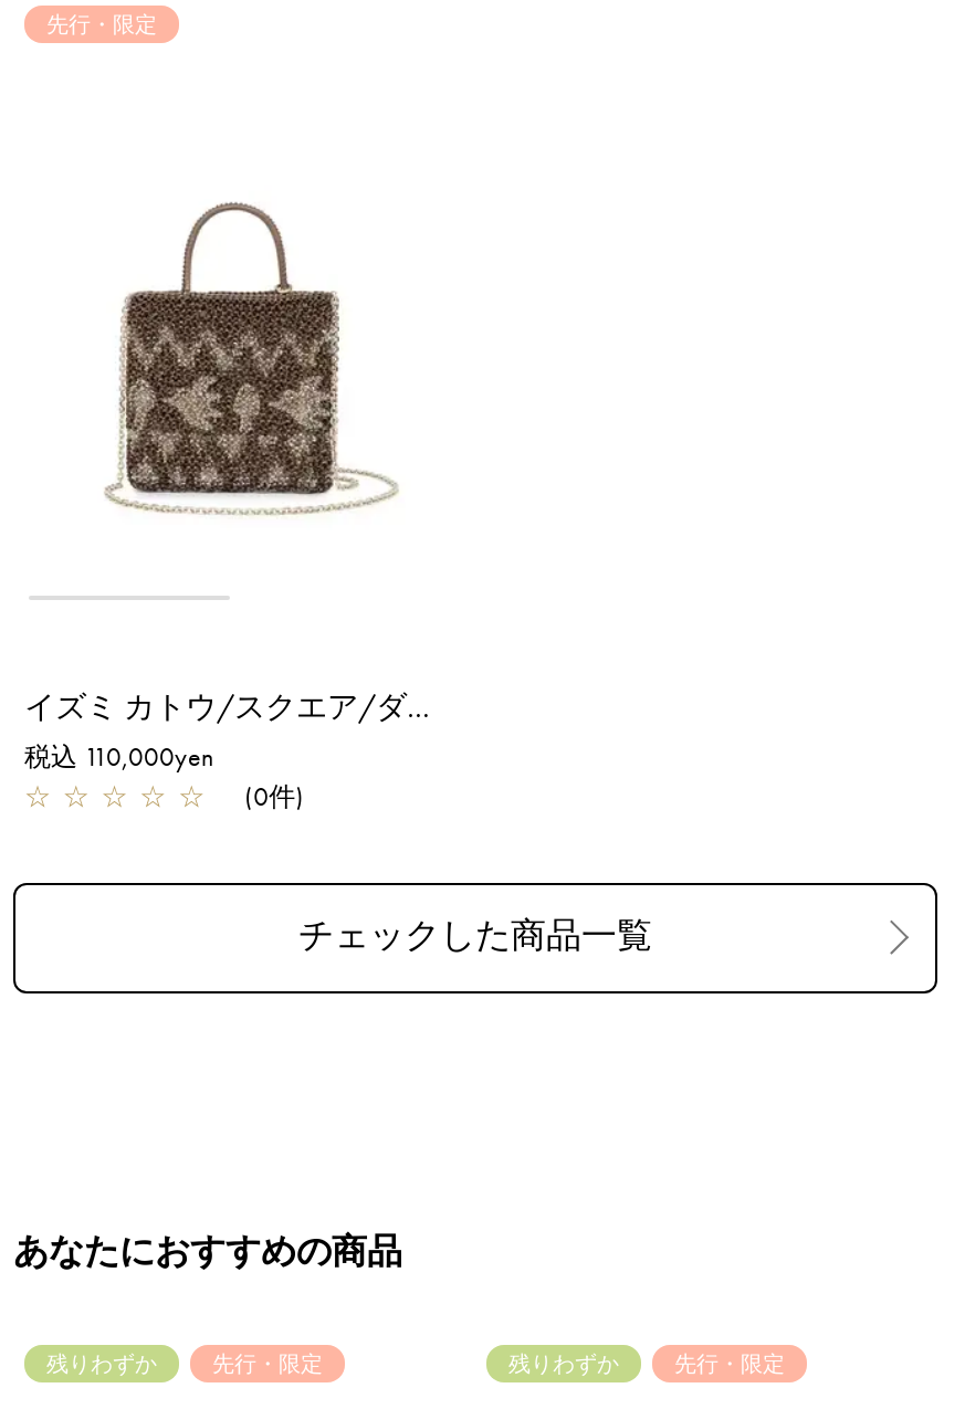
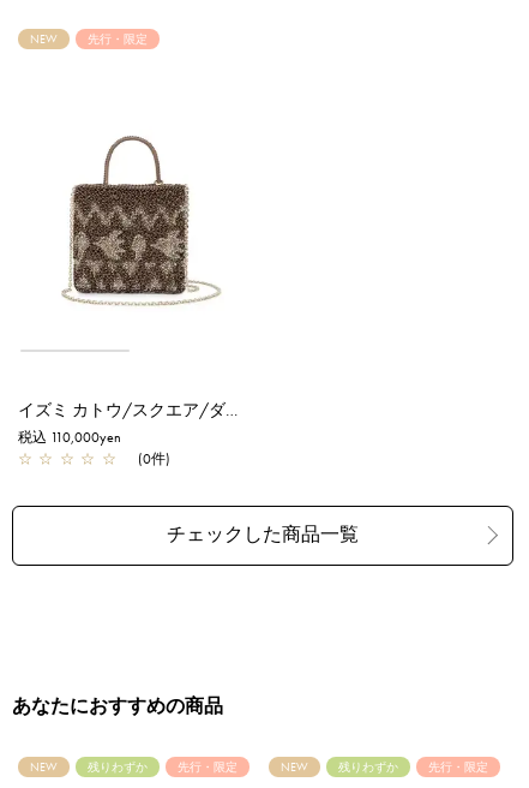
none -> [30,31,58,47] NEW
none -> [30,759,58,774] NEW
none -> [281,759,308,774] NEW

